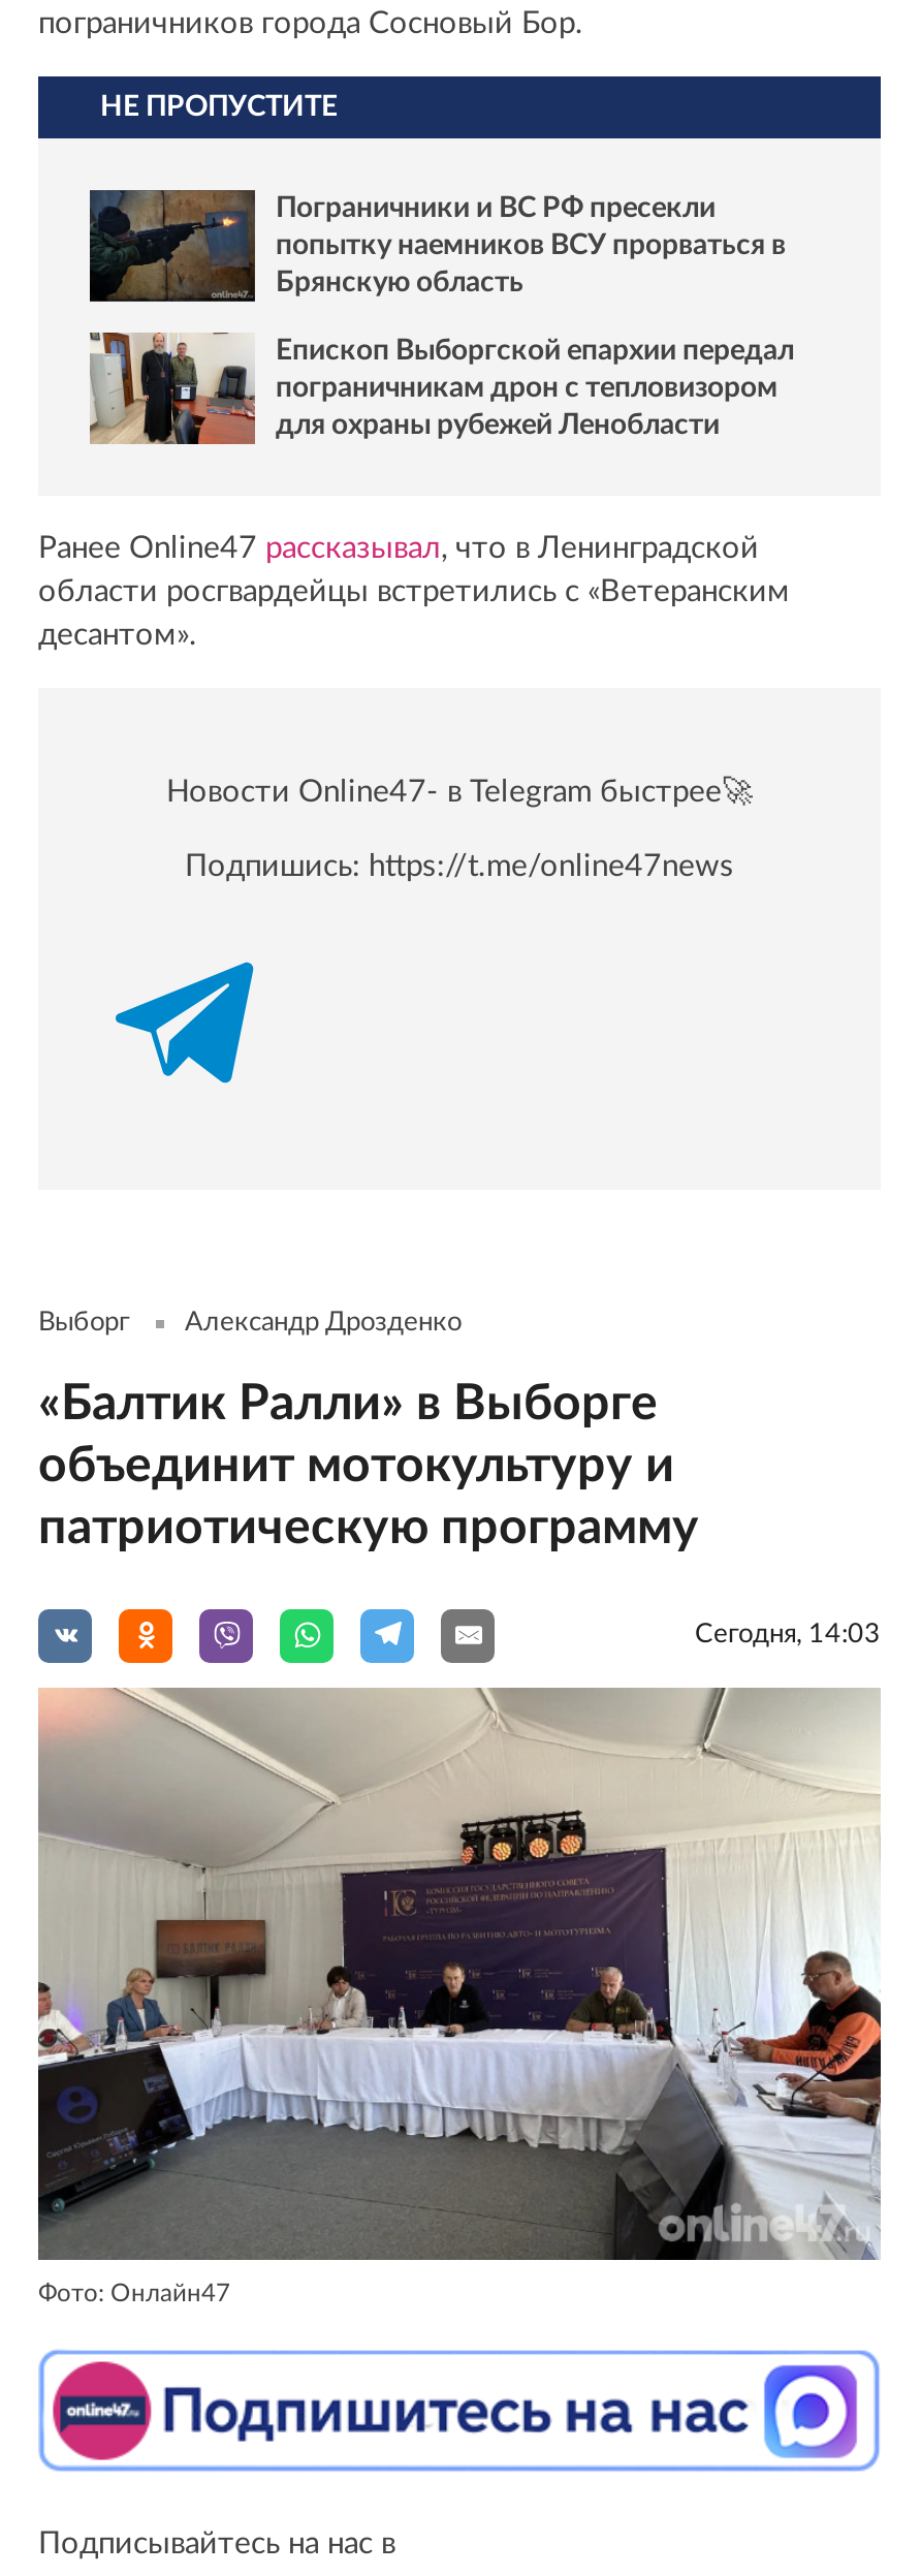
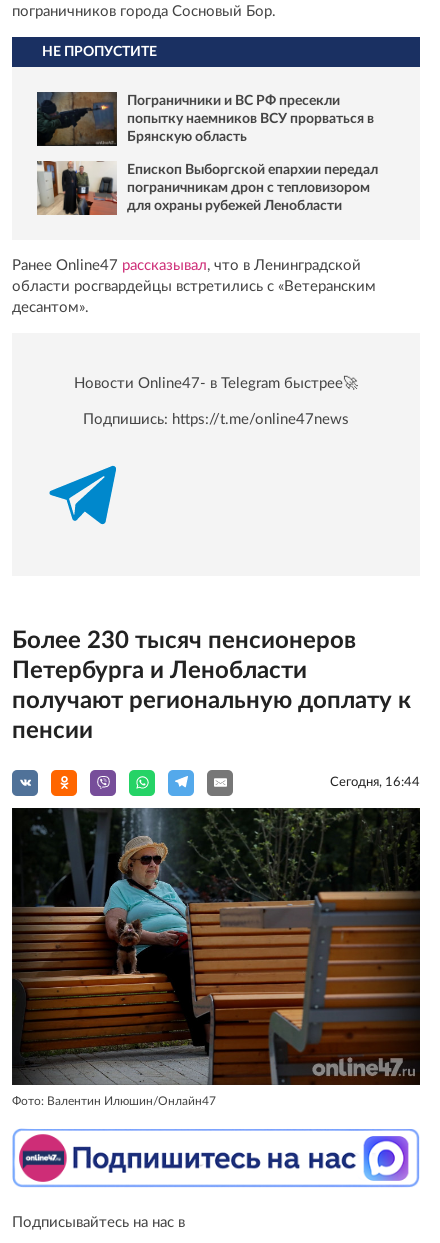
[38,1311,881,1648] Выборг | Александр Дрозденко | «Балтик Ралли» в Выборге | объединит мотокультуру и | патриотическую программу | Сегодня, 14:03 -> [12,629,420,789] Более 230 тысяч пенсионеров | Петербурга и Ленобласти | получают региональную доплату к | пенсии | Сегодня, 16:44
[36,1686,883,2306] [image] | Фото: Онлайн47 -> [11,807,421,1107] [image] | Фото: Валентин Илюшин/Онлайн47

